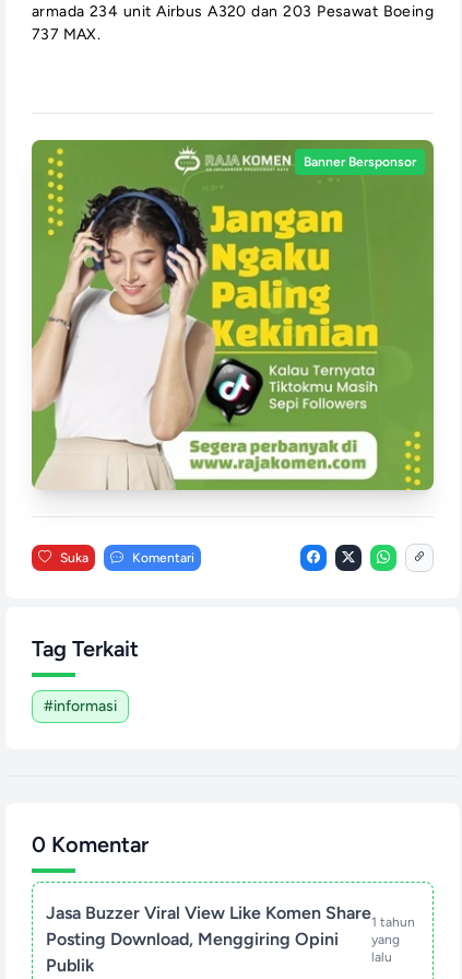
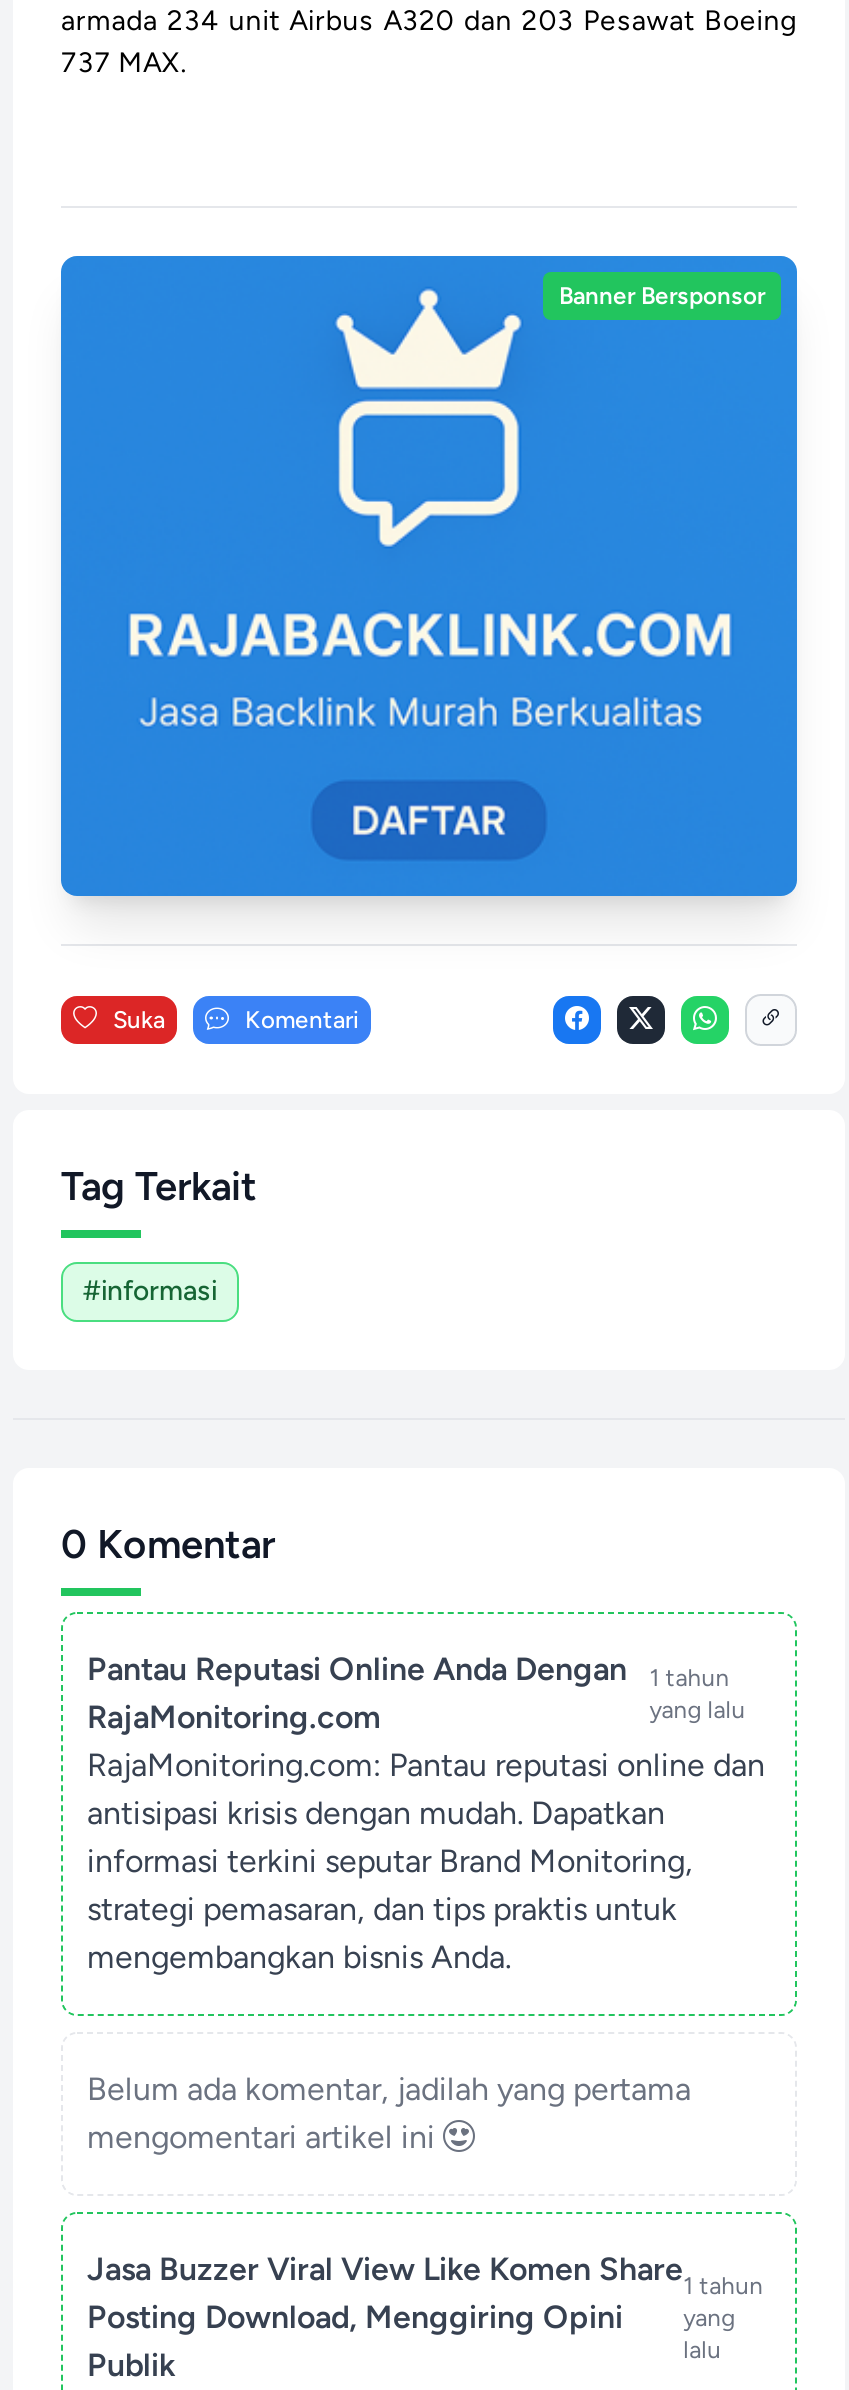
[31,139,435,491] [image] -> [59,254,799,898] [image]
none -> [87,1650,627,1736] Pantau Reputasi Online Anda Dengan | RajaMonitoring.com
none -> [87,1664,765,2156] 1 tahun | yang lalu | RajaMonitoring.com: Pantau reputasi online dan | antisipasi krisis dengan mudah. Dapatkan | informasi terkini seputar Brand Monitoring, | strategi pemasaran, dan tips praktis untuk | mengembangkan bisnis Anda. | Belum ada komentar, jadilah yang pertama | mengomentari artikel ini

